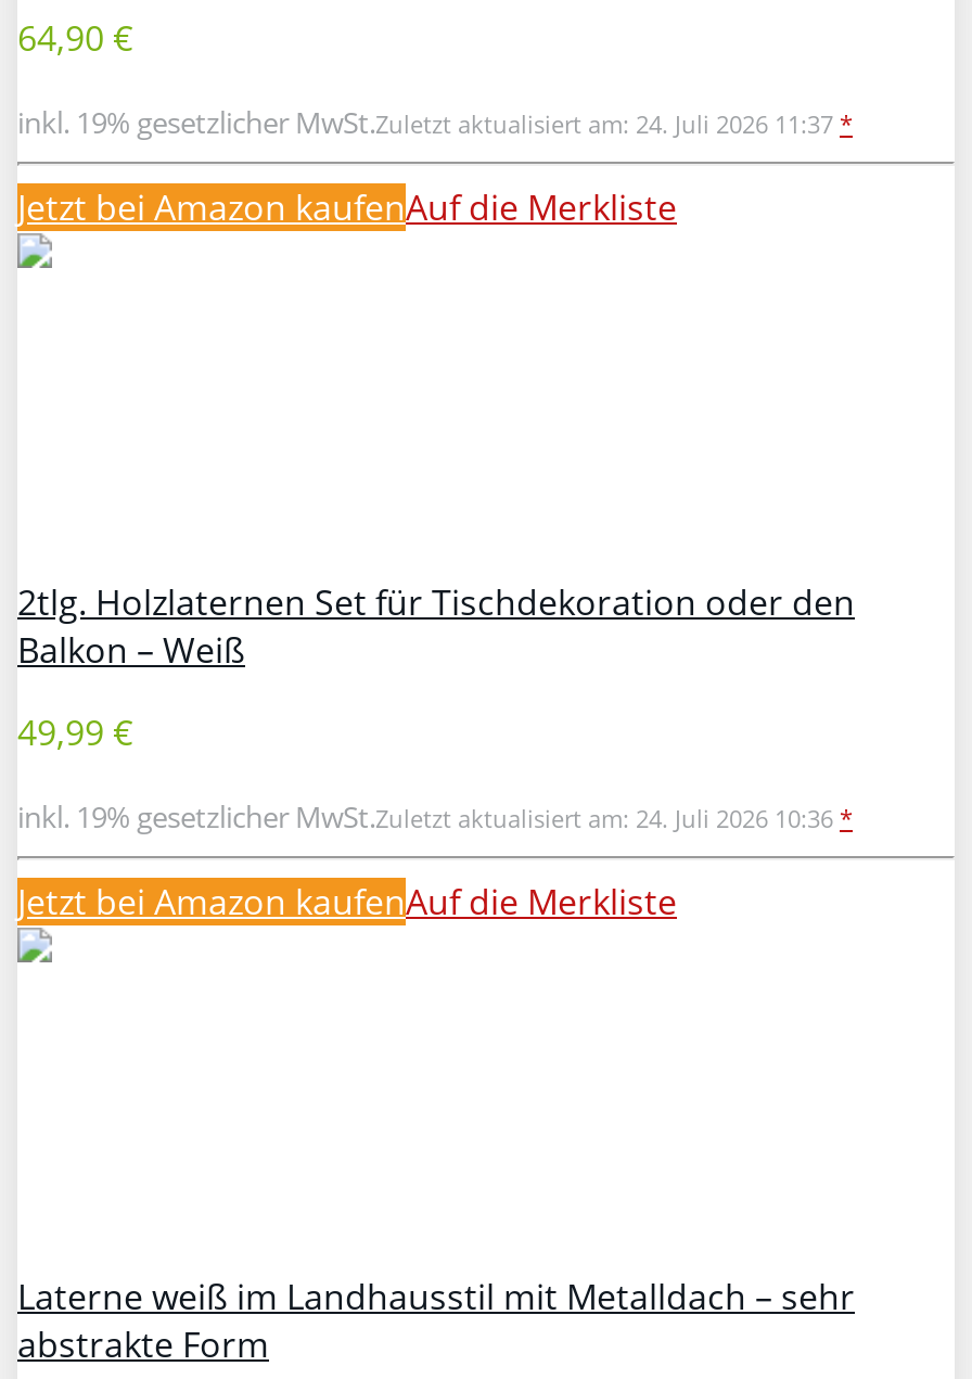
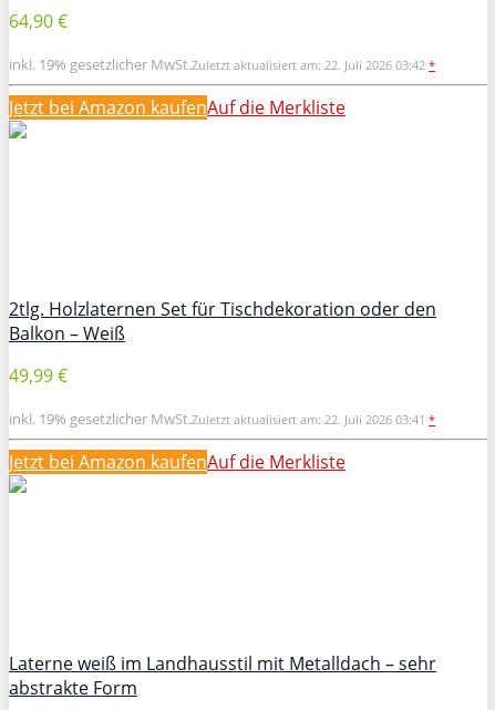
[17,103,853,142] inkl. 19% gesetzlicher MwSt.Zuletzt aktualisiert am: 24. Juli 2026 11:37 * -> [9,54,435,74] inkl. 19% gesetzlicher MwSt.Zuletzt aktualisiert am: 22. Juli 2026 03:42 *
[17,797,853,836] inkl. 19% gesetzlicher MwSt.Zuletzt aktualisiert am: 24. Juli 2026 10:36 * -> [9,409,435,429] inkl. 19% gesetzlicher MwSt.Zuletzt aktualisiert am: 22. Juli 2026 03:41 *

